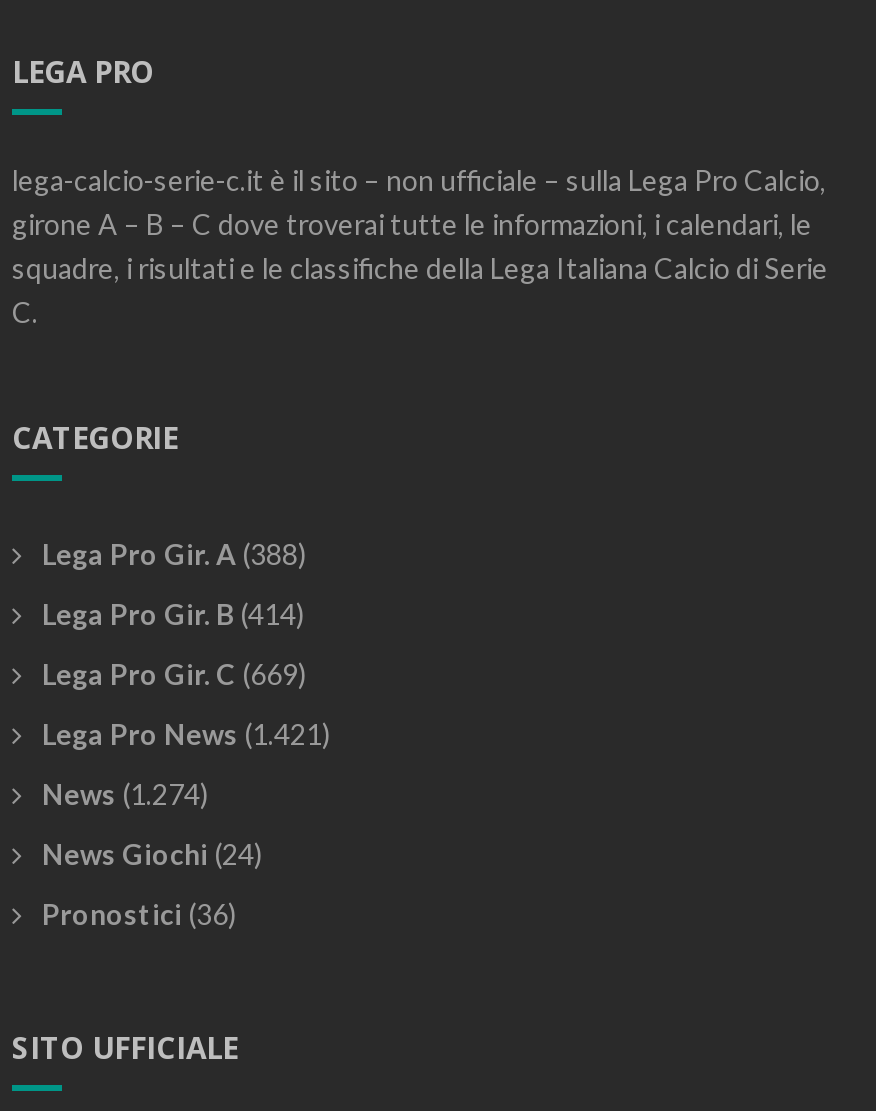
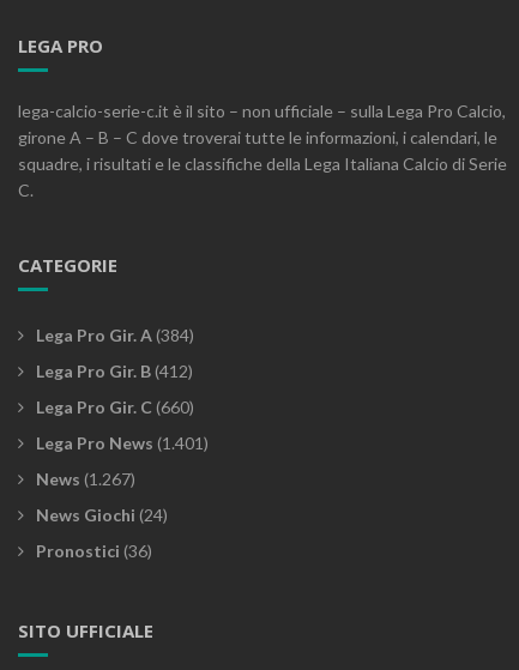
[42,536,306,570] Lega Pro Gir. A (388) -> [36,324,194,345] Lega Pro Gir. A (384)
[42,596,304,630] Lega Pro Gir. B (414) -> [36,360,193,381] Lega Pro Gir. B (412)
[42,656,306,690] Lega Pro Gir. C (669) -> [36,396,194,417] Lega Pro Gir. C (660)
[42,716,330,750] Lega Pro News (1.421) -> [36,432,209,453] Lega Pro News (1.401)
[42,776,208,810] News (1.274) -> [36,468,135,489] News (1.267)

